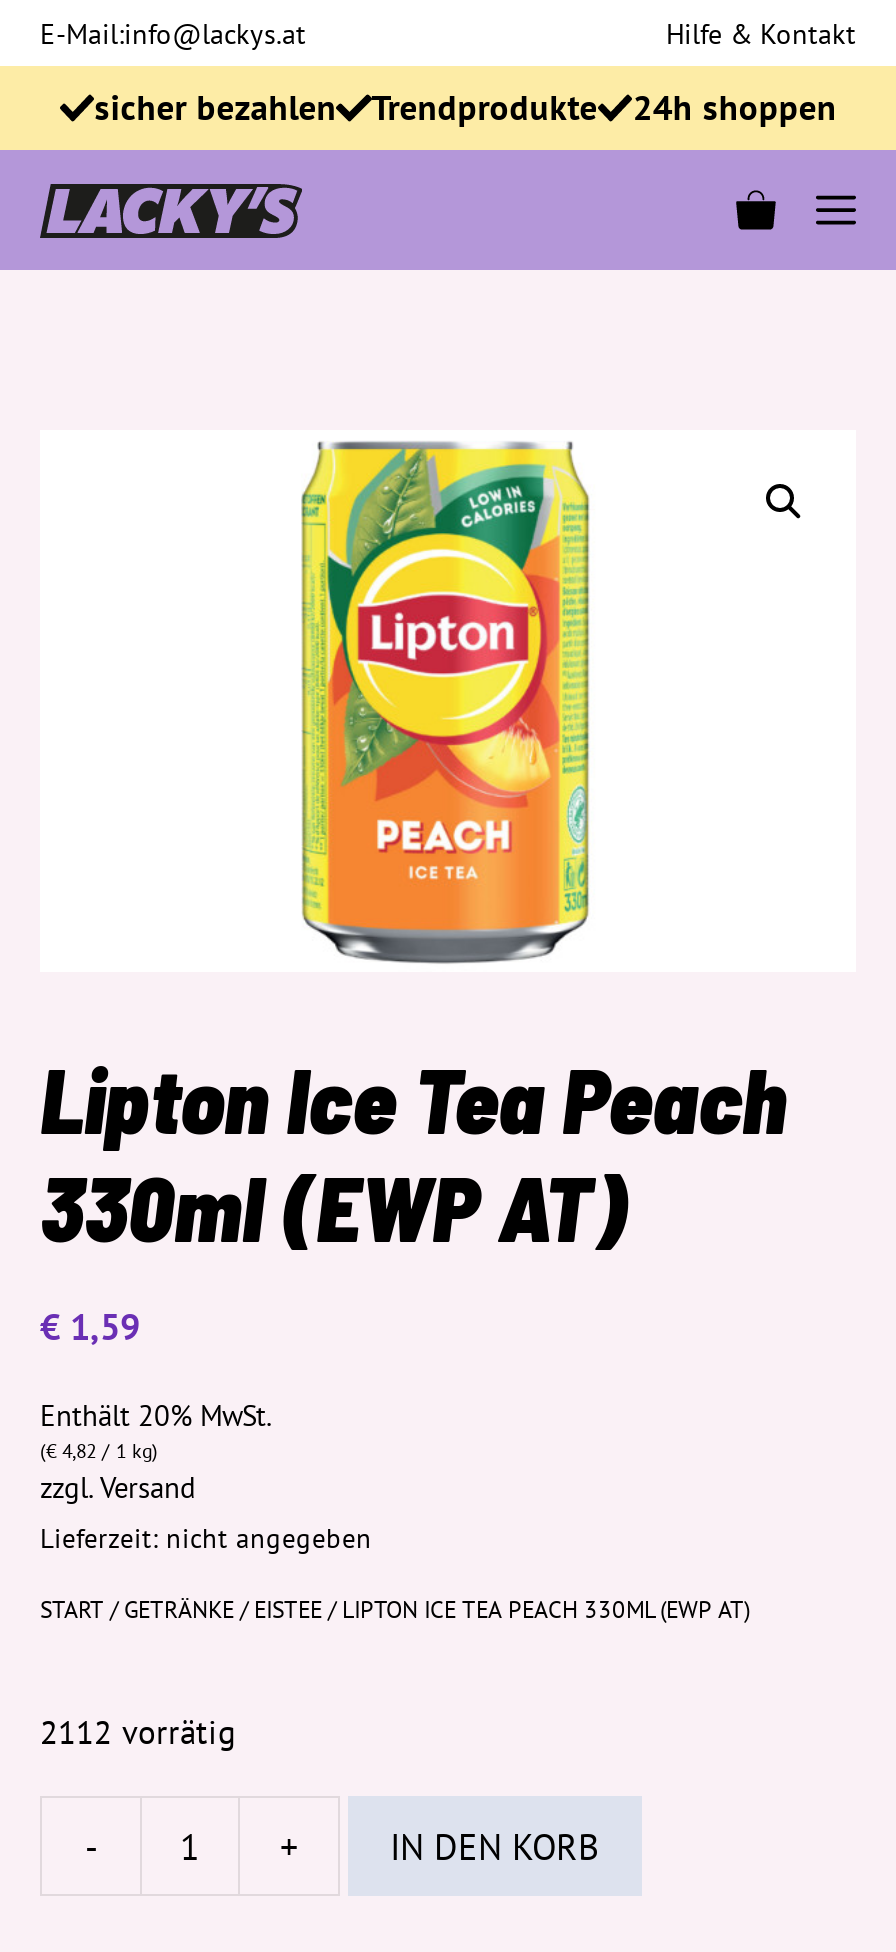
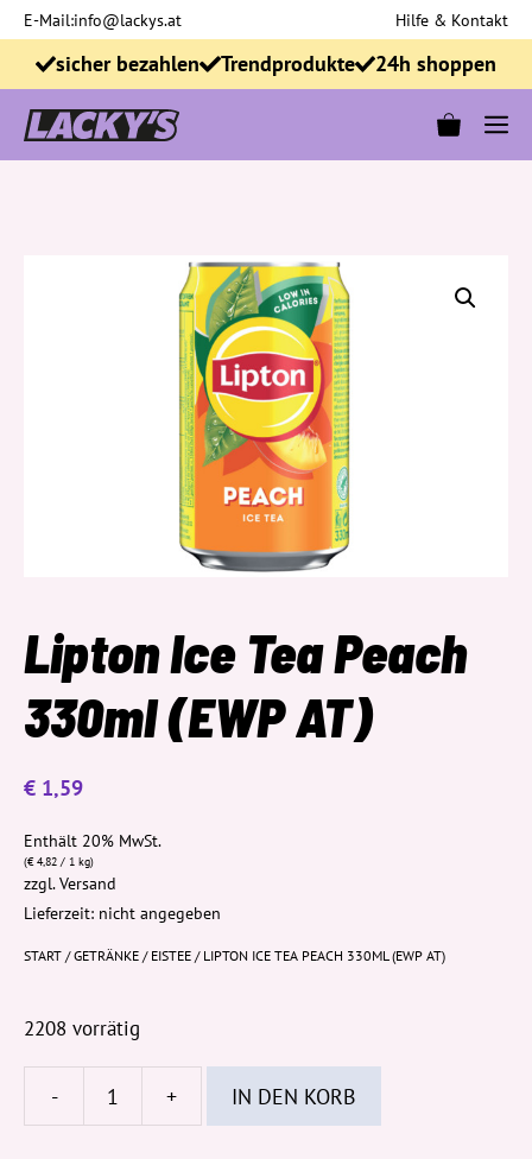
[40,1711,236,1755] 2112 vorrätig -> [24,1016,140,1042] 2208 vorrätig

